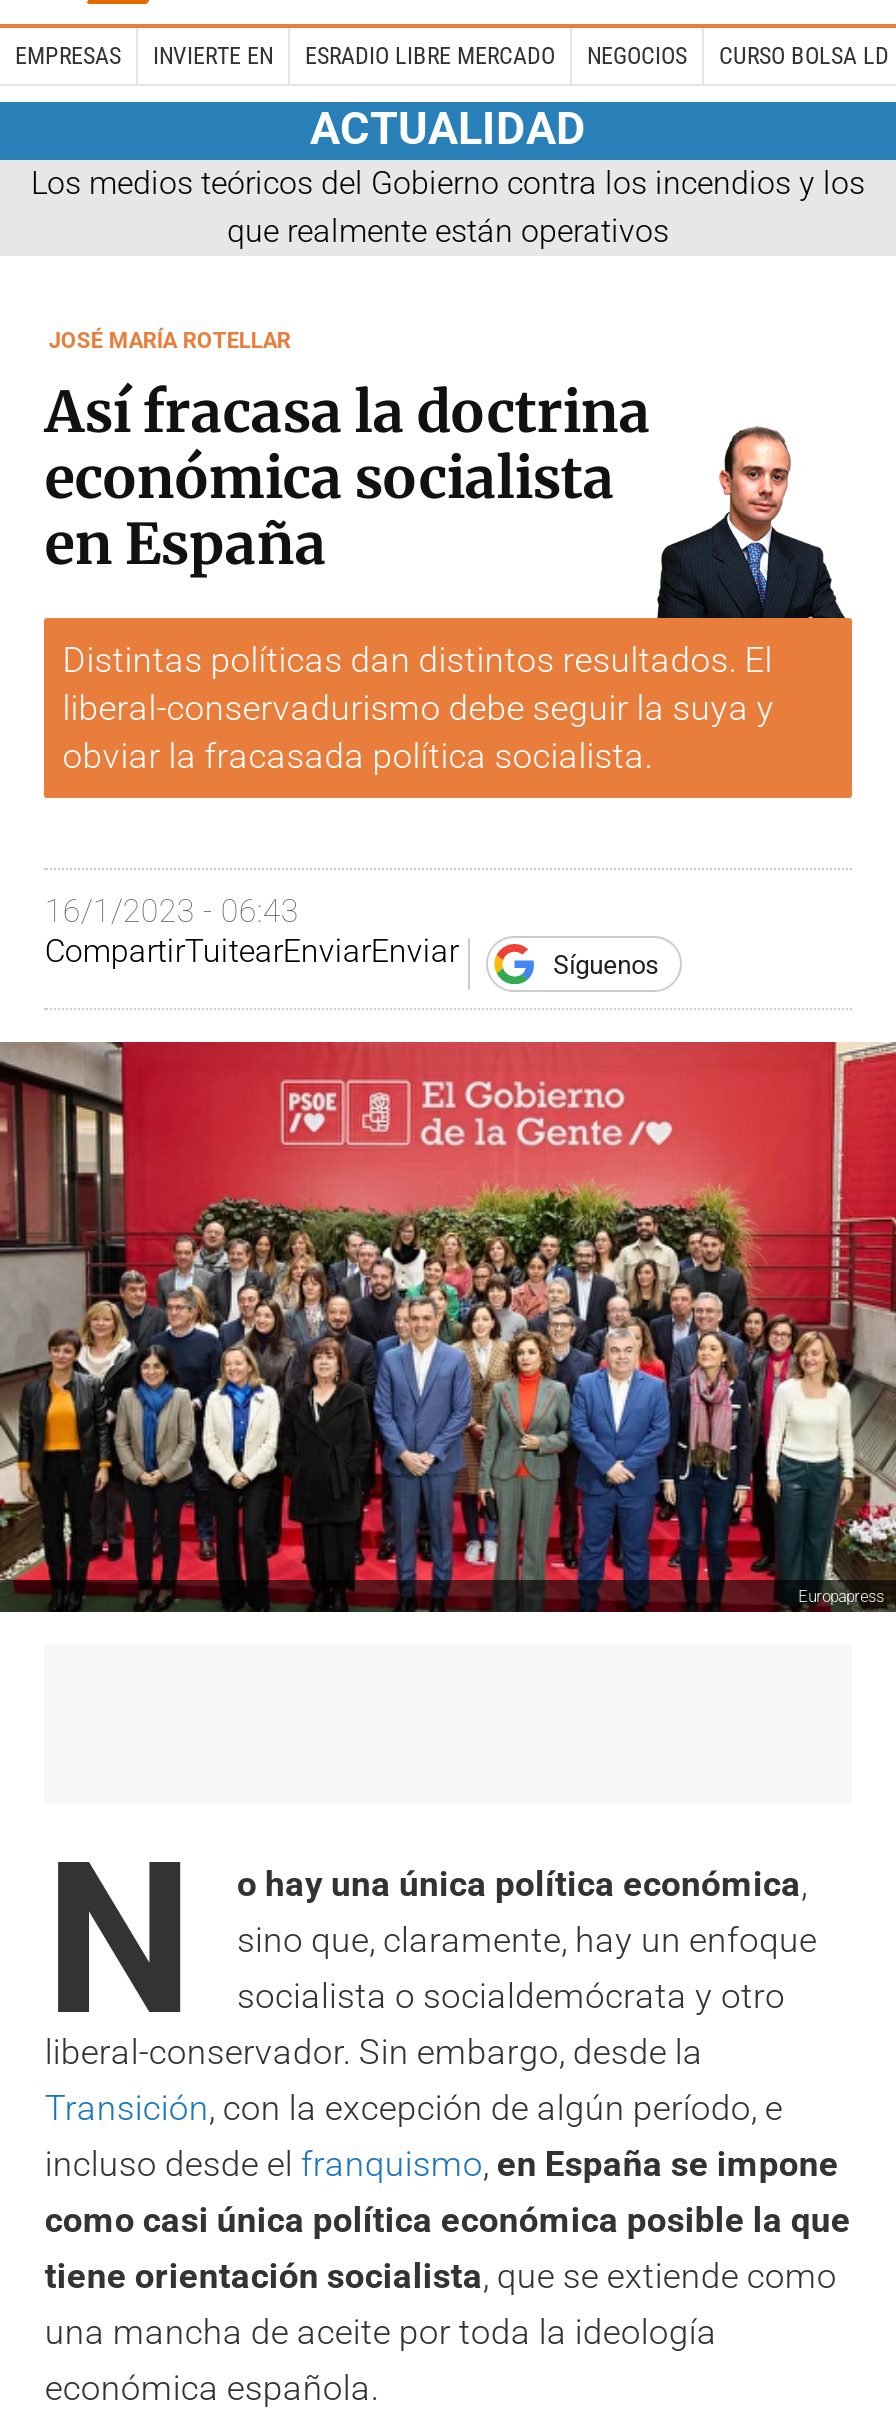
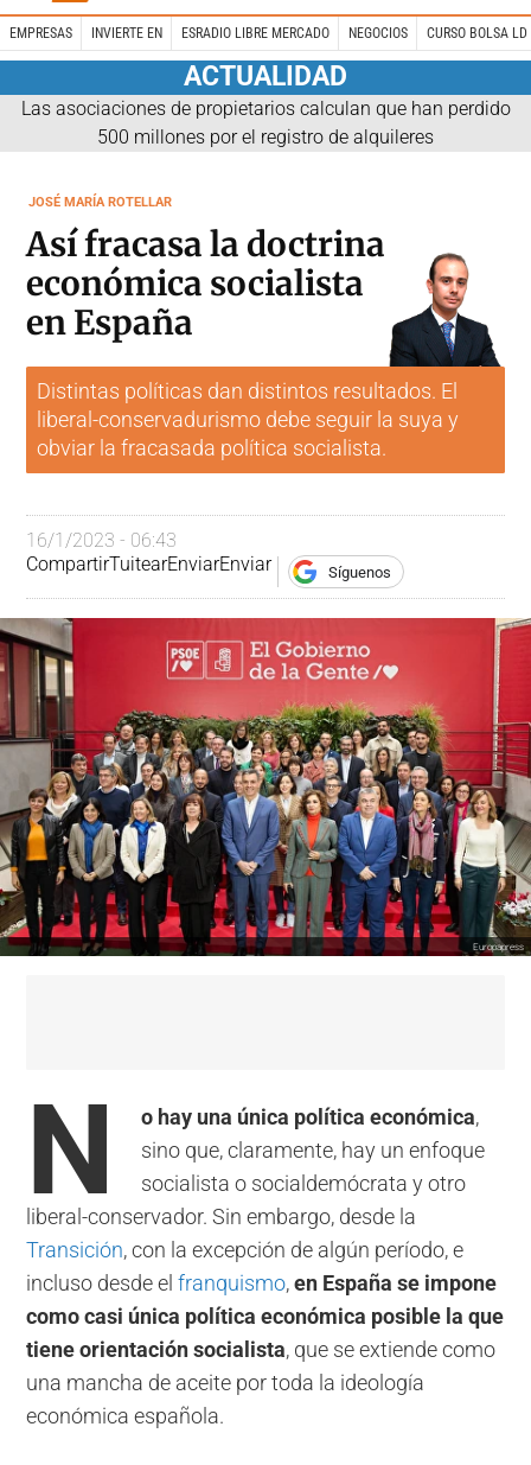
[31,163,865,249] Los medios teóricos del Gobierno contra los incendios y los | que realmente están operativos -> [21,97,510,148] Las asociaciones de propietarios calculan que han perdido | 500 millones por el registro de alquileres

